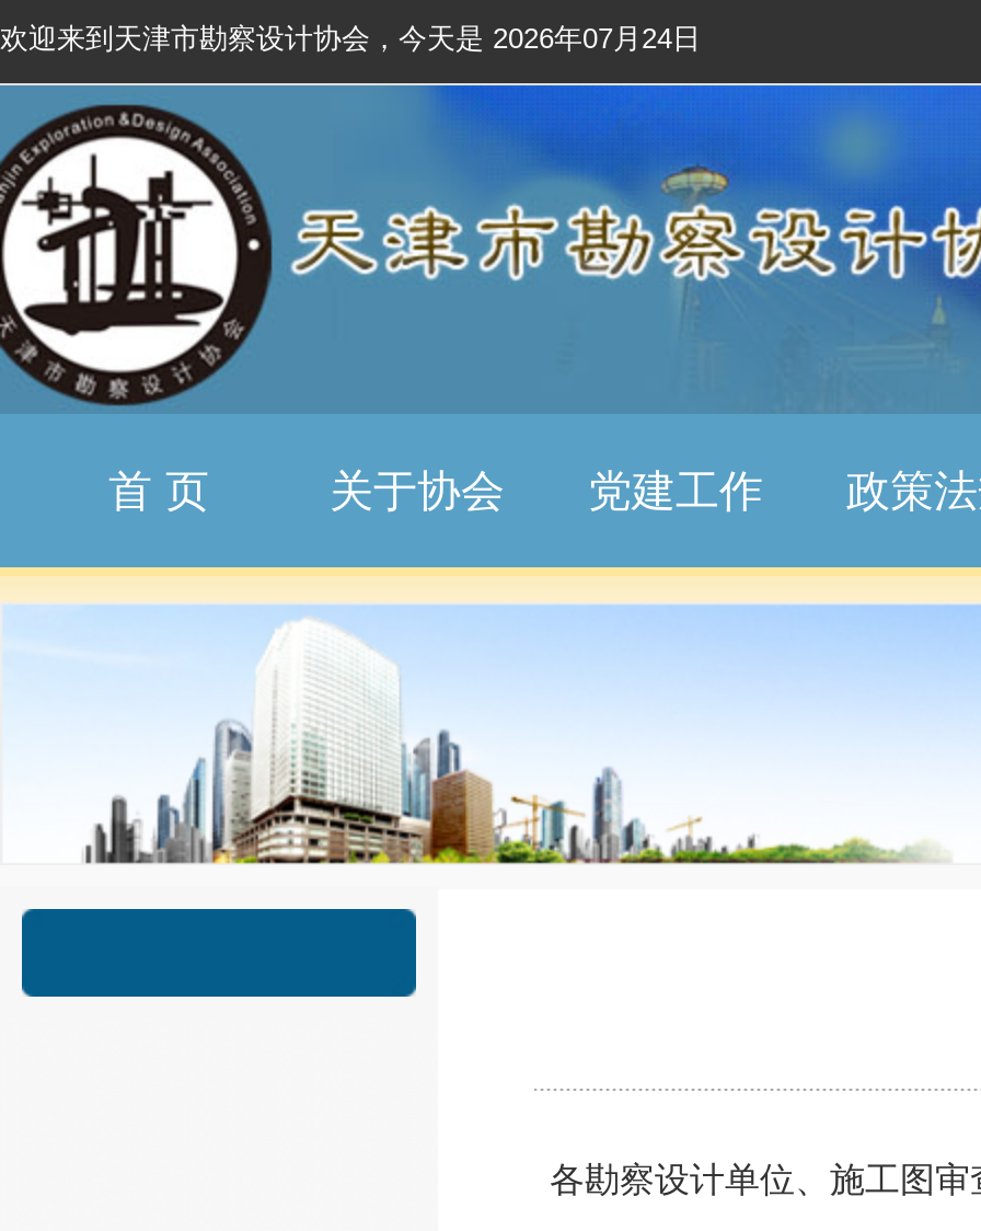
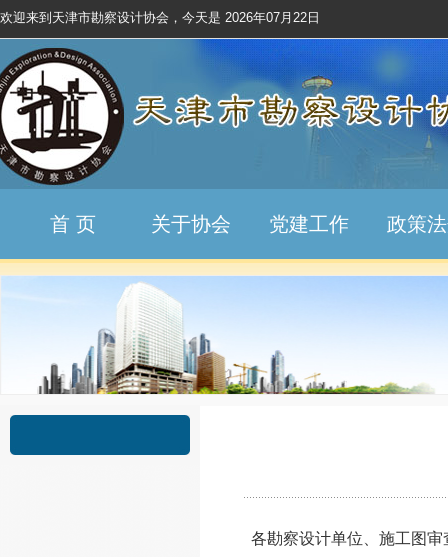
[0,22,701,55] 欢迎来到天津市勘察设计协会，今天是2026年07月24日 -> [0,10,320,25] 欢迎来到天津市勘察设计协会，今天是2026年07月22日

